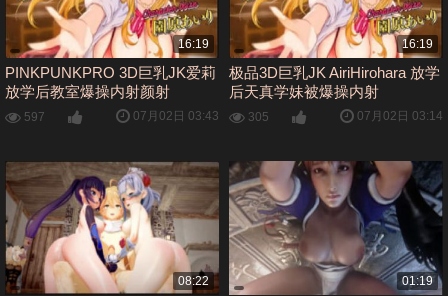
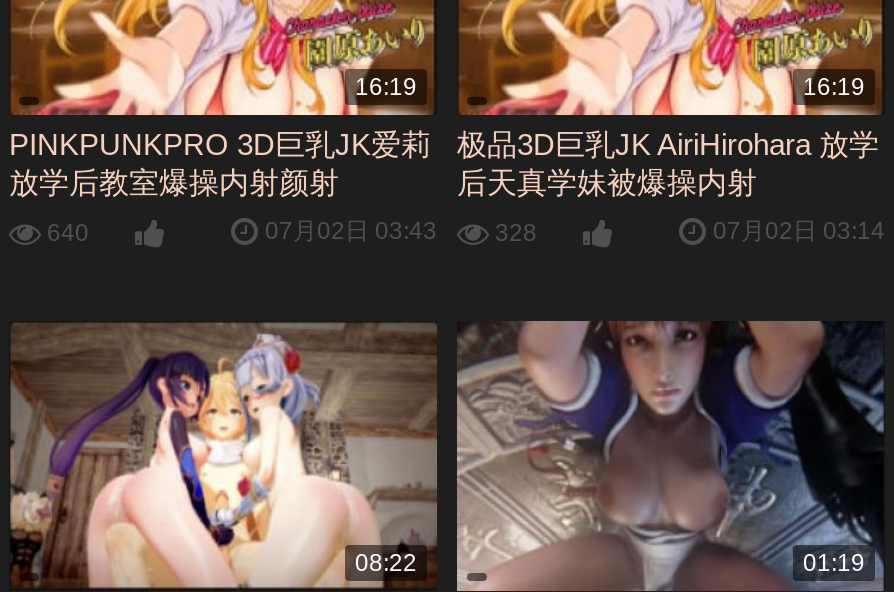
[21,110,45,124] 597 -> [41,220,89,248] 640
[130,109,269,124] 07月02日 03:43 305 -> [259,218,537,248] 07月02日 03:43 328

